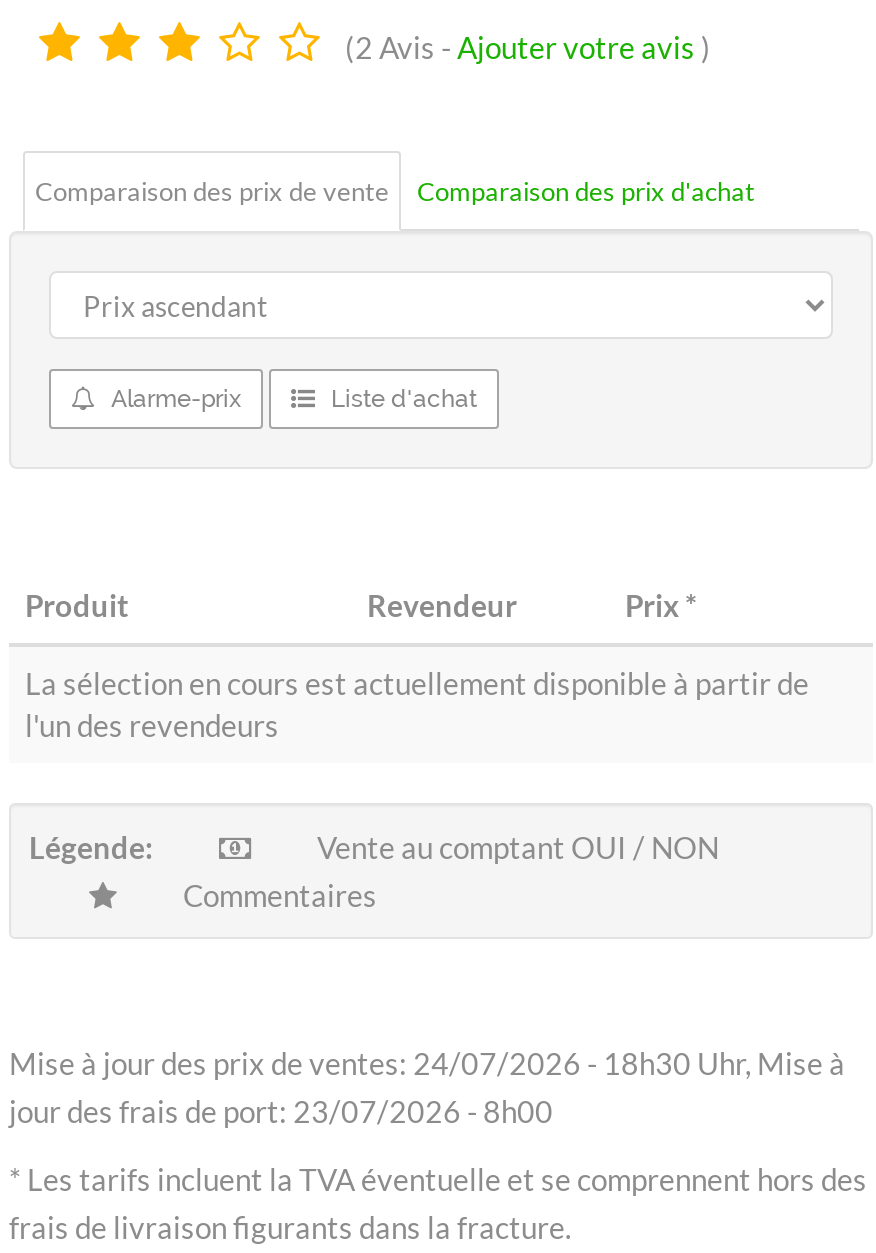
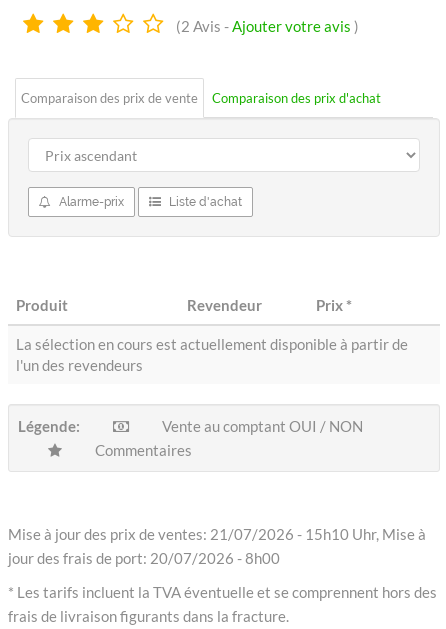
[9,1045,845,1081] Mise à jour des prix de ventes: 24/07/2026 - 18h30 Uhr, Mise à -> [8,525,426,543] Mise à jour des prix de ventes: 21/07/2026 - 15h10 Uhr, Mise à
[9,1093,553,1129] jour des frais de port: 23/07/2026 - 8h00 -> [8,549,280,567] jour des frais de port: 20/07/2026 - 8h00

